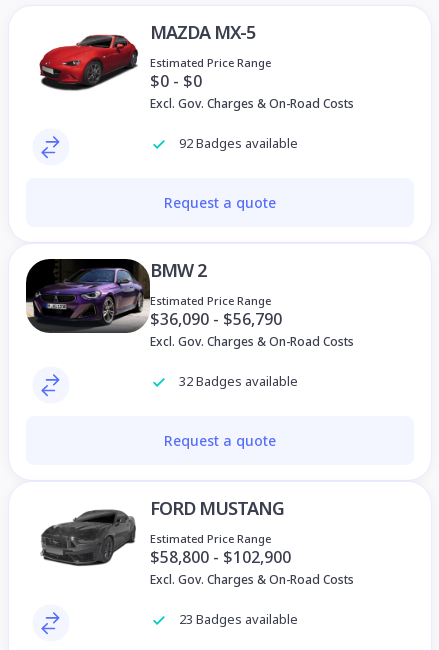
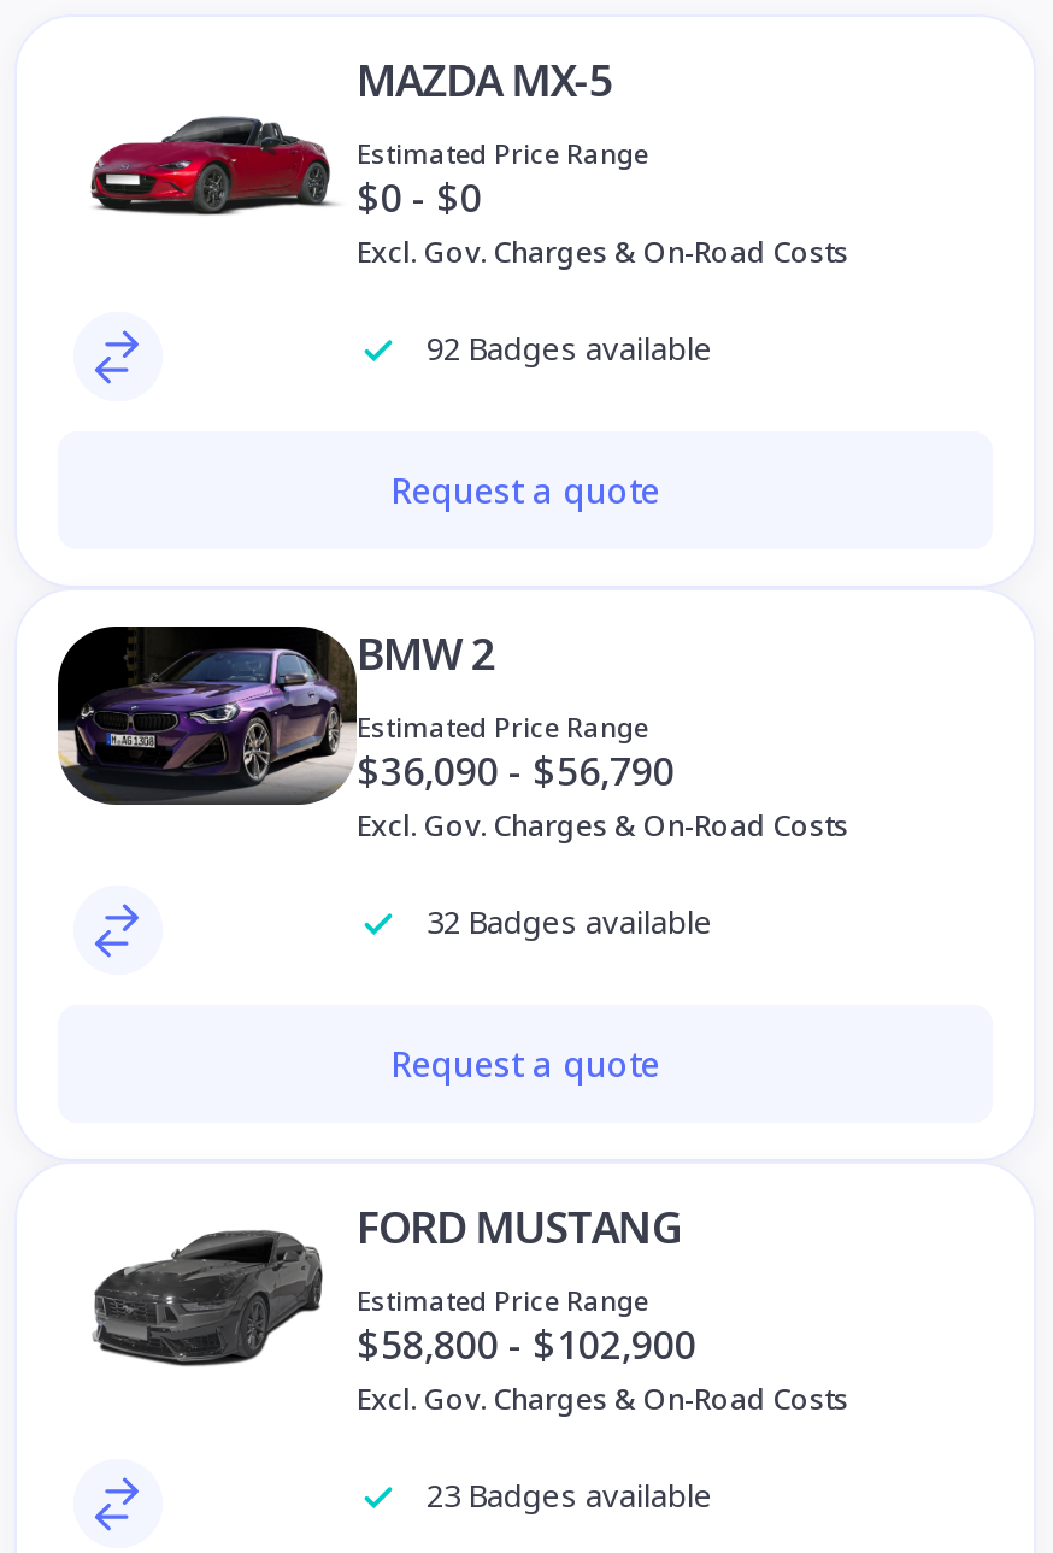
[39,34,139,92] [image] -> [89,87,333,222] [image]

